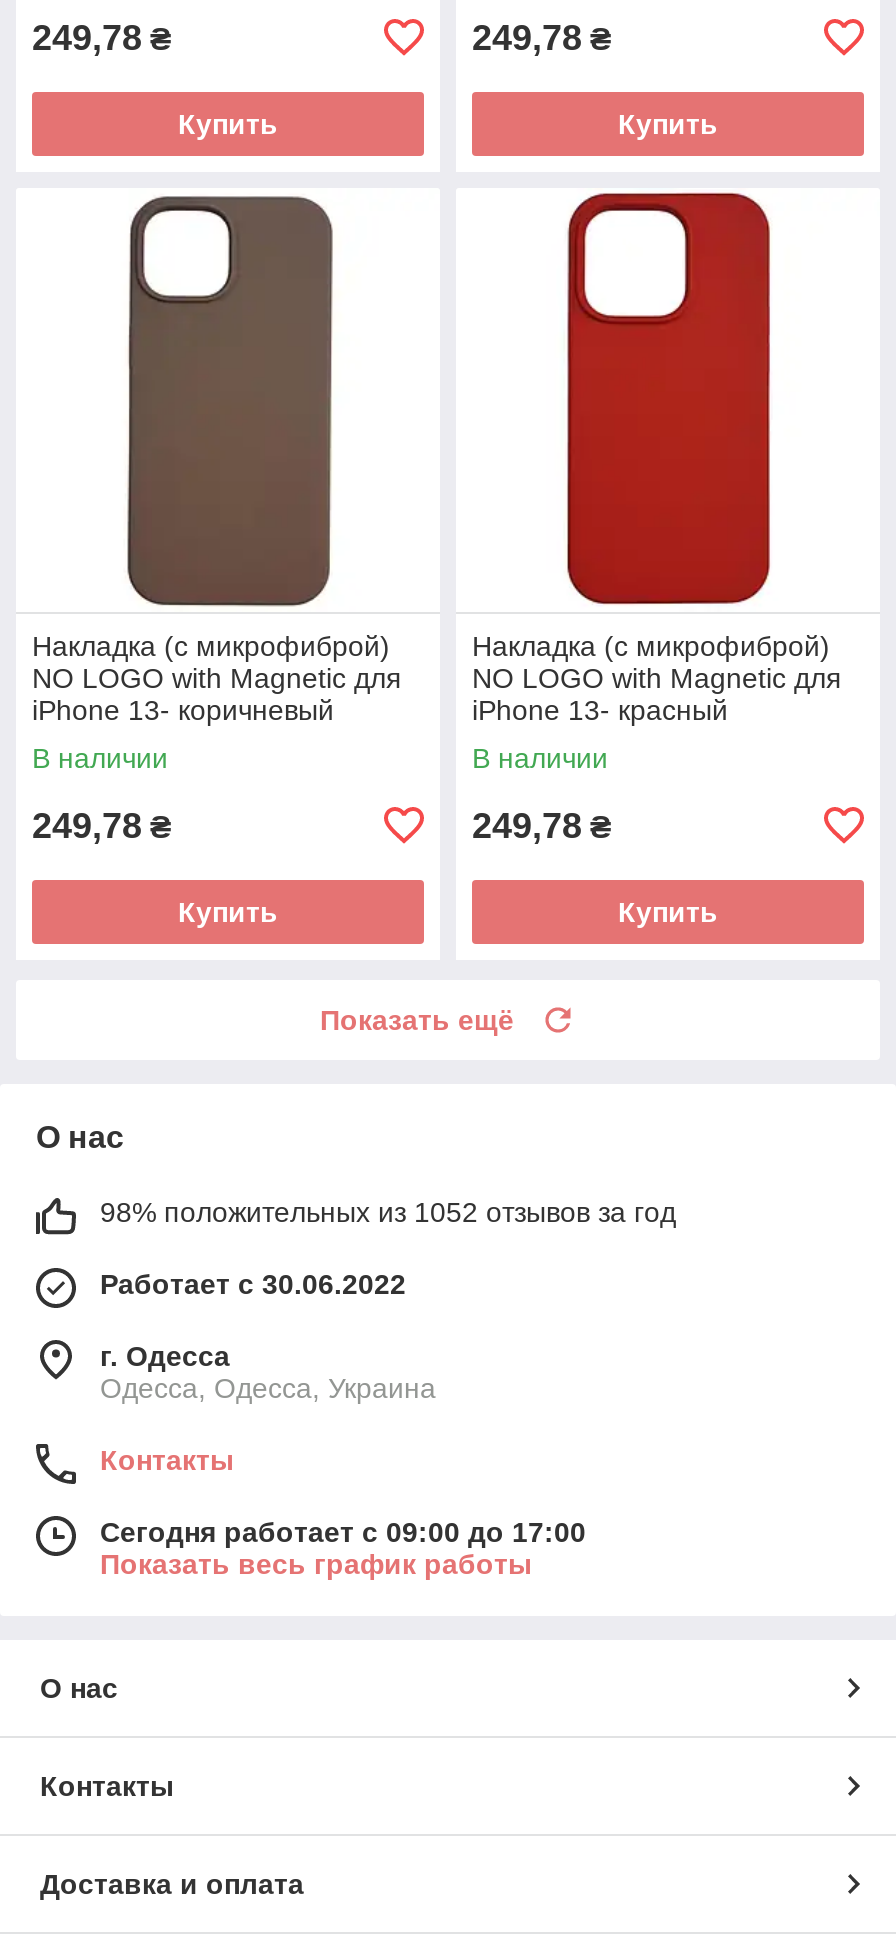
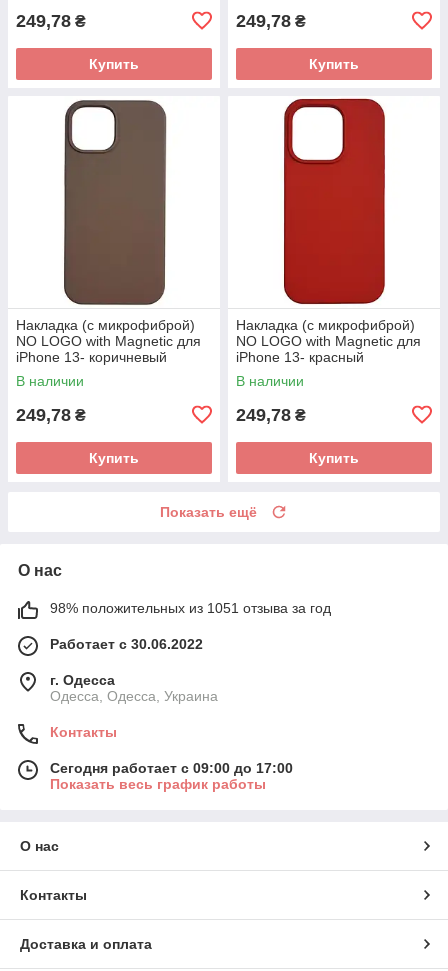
[100,1196,676,1228] 98% положительных из 1052 отзывов за год -> [50,600,331,616] 98% положительных из 1051 отзыва за год

